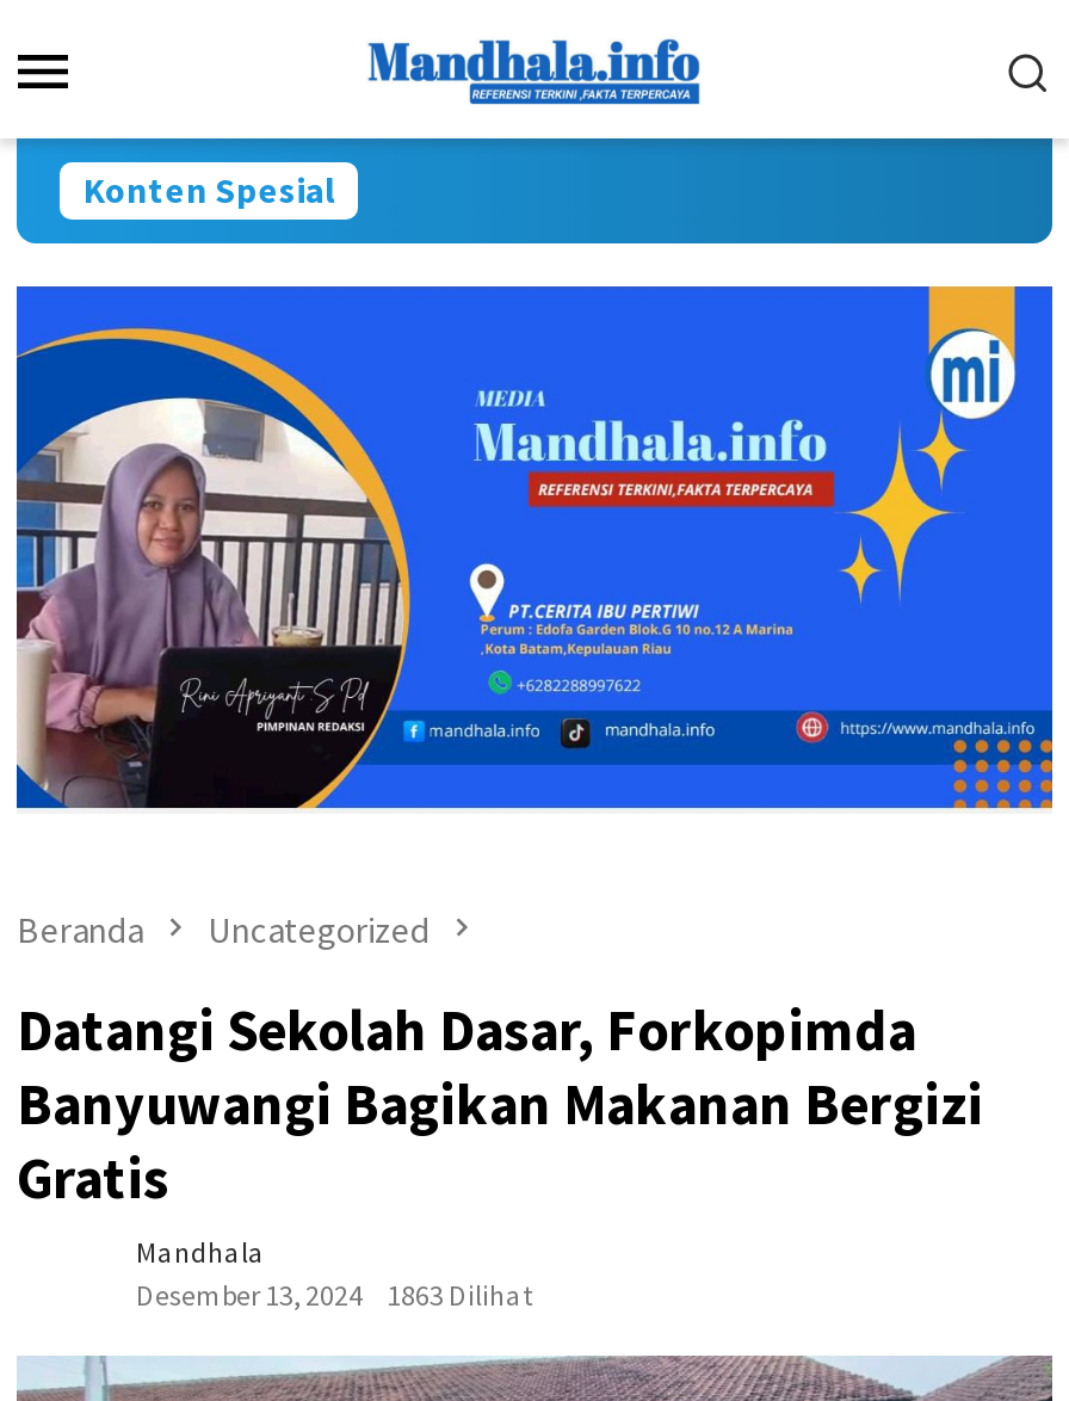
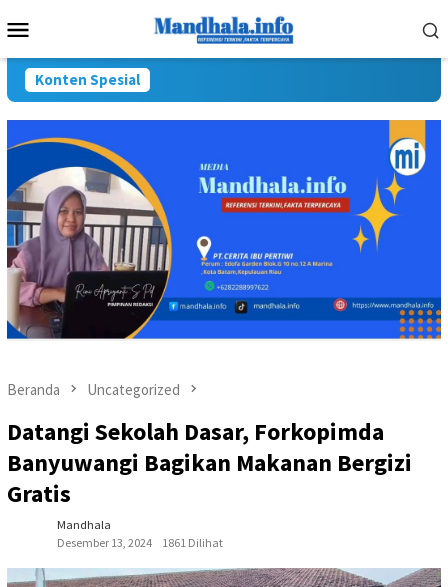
[136,1278,532,1314] Desember 13, 2024 1863 Dilihat -> [57,535,223,550] Desember 13, 2024 1861 Dilihat

